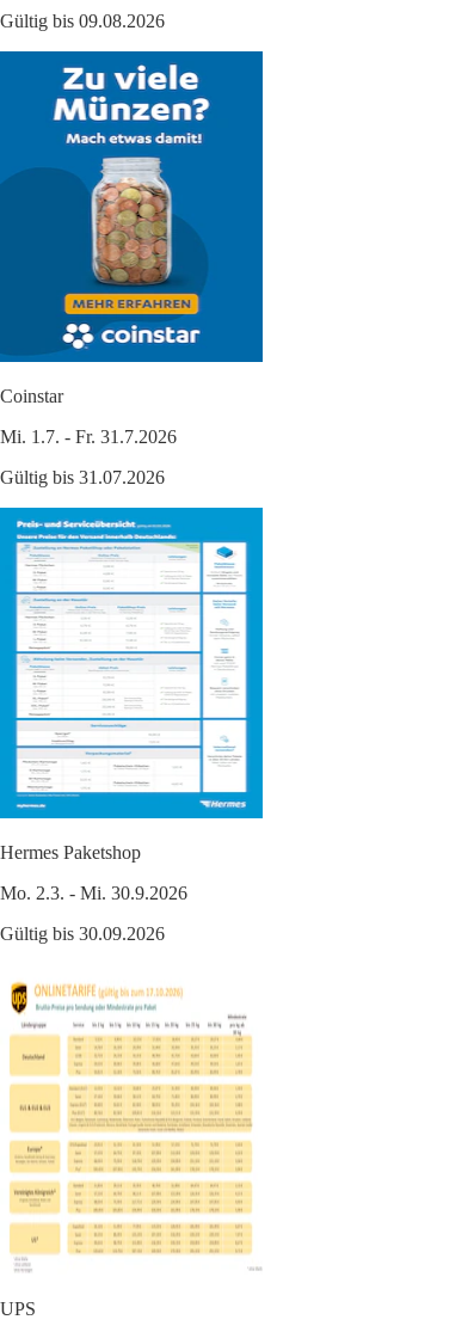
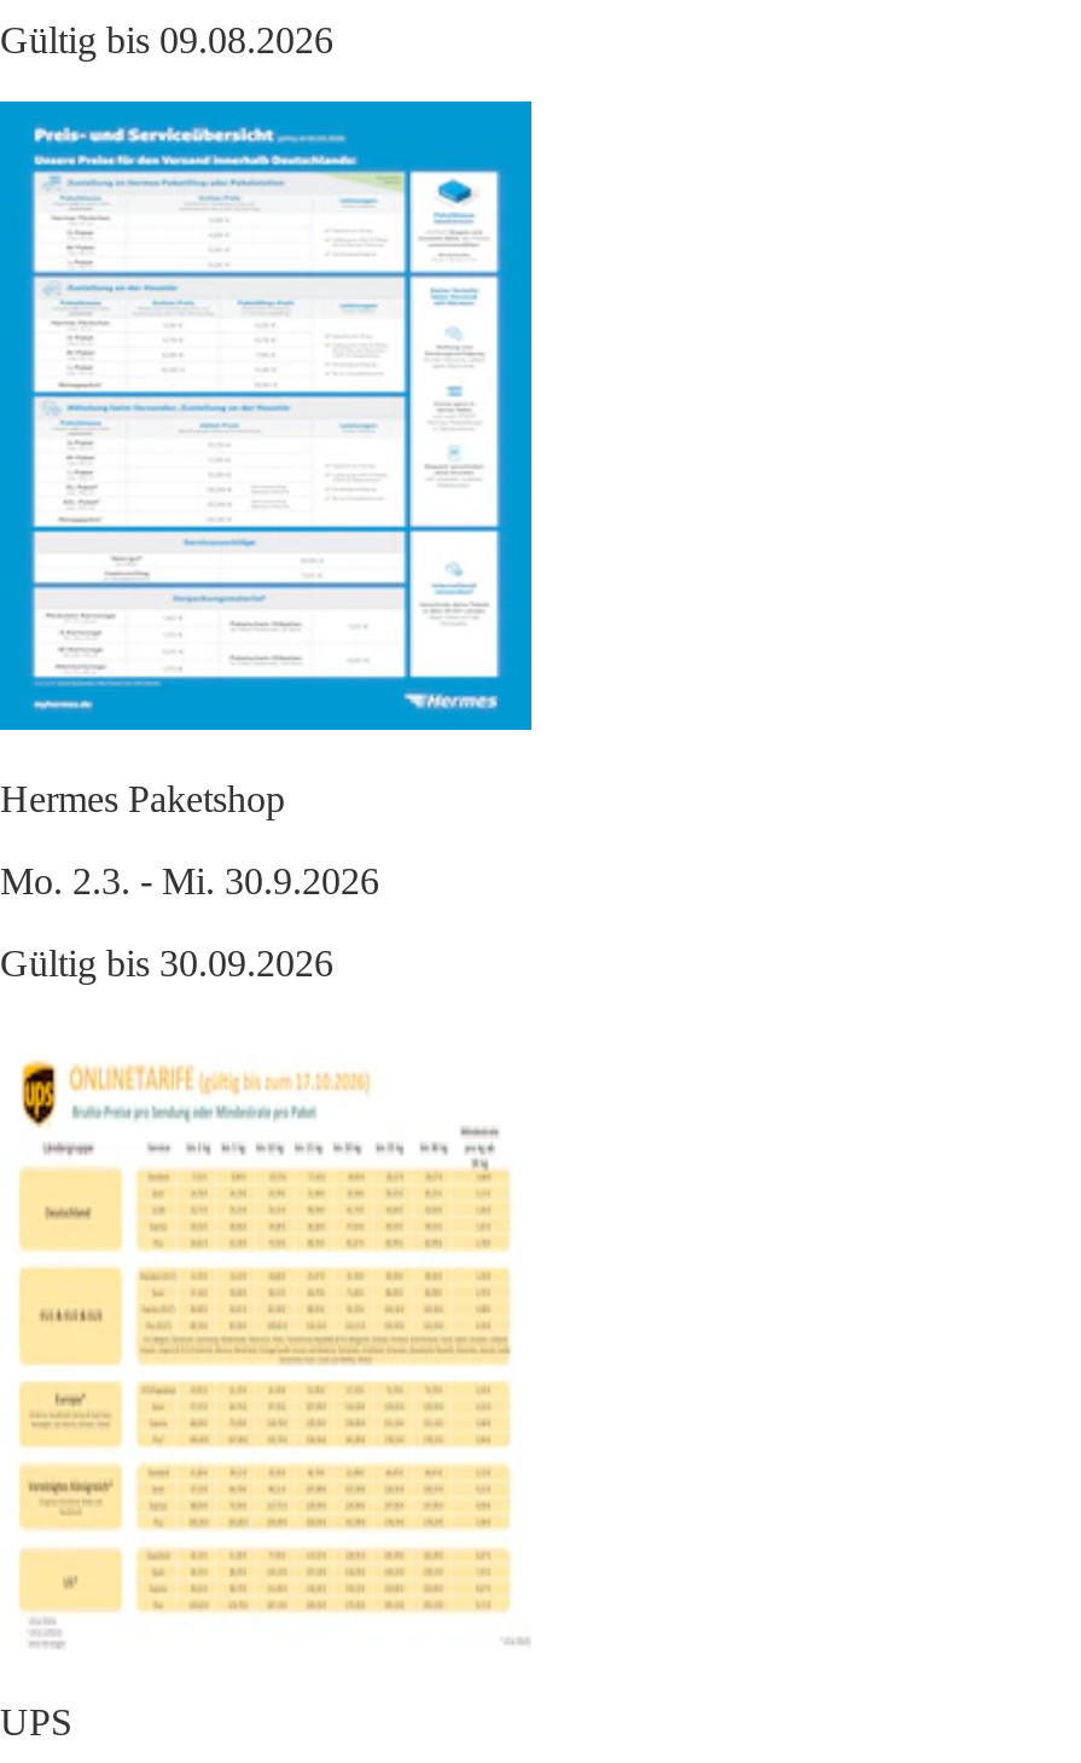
[0,51,263,488] [image] | Coinstar | Mi. 1.7. - Fr. 31.7.2026 | Gültig bis 31.07.2026 -> none

